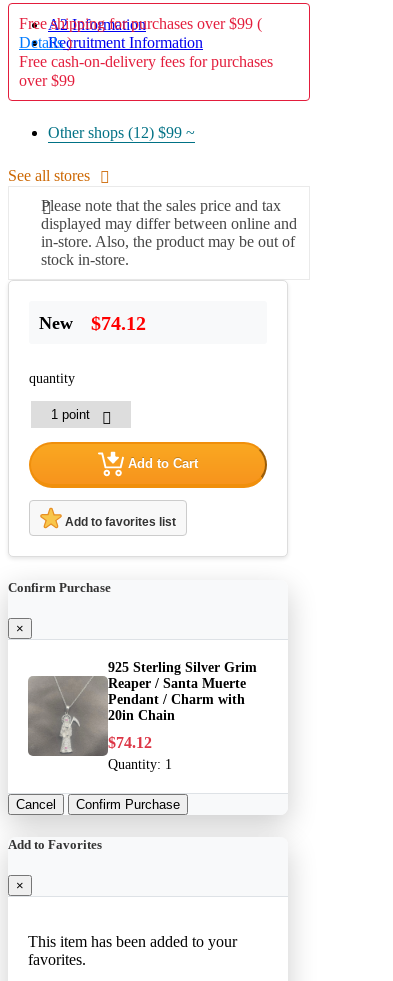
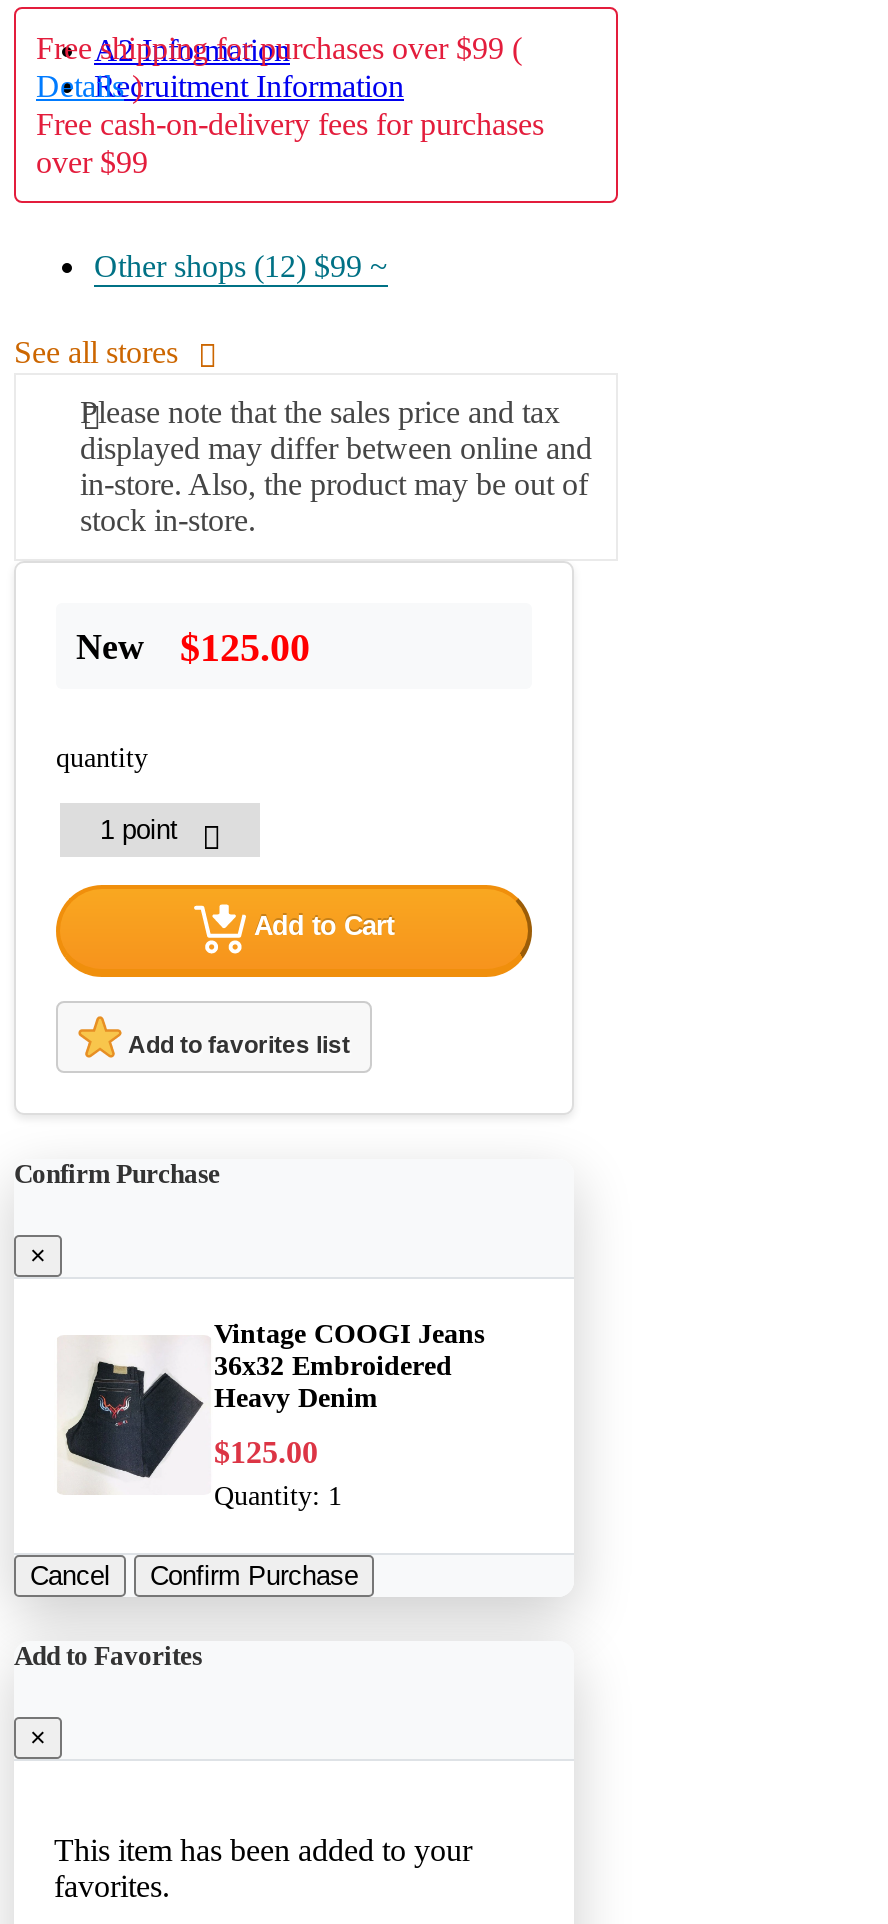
[39,312,146,334] New $74.12 -> [76,624,310,668] New $125.00
[27,660,257,757] [image] | 925 Sterling Silver Grim | Reaper / Santa Muerte | Pendant / Charm with | 20in Chain -> [54,1319,484,1495] [image] | Vintage COOGI Jeans | 36x32 Embroidered | Heavy Denim
[108,734,152,751] $74.12 -> [214,1435,318,1469] $125.00

